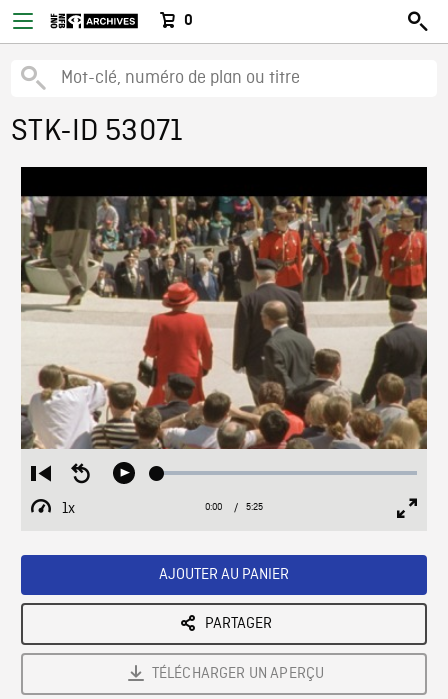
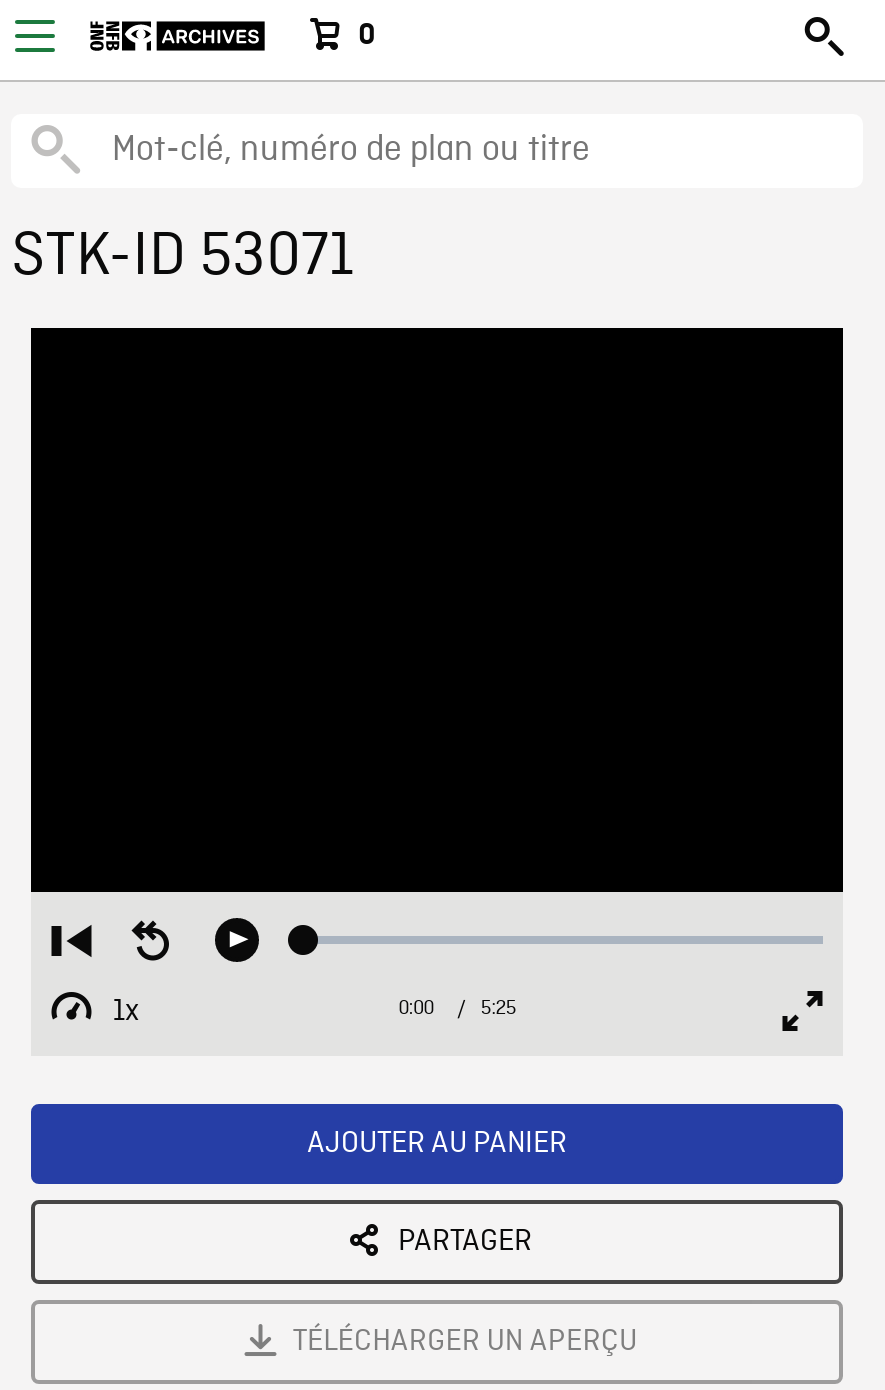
[20,195,428,450] [image] -> none

